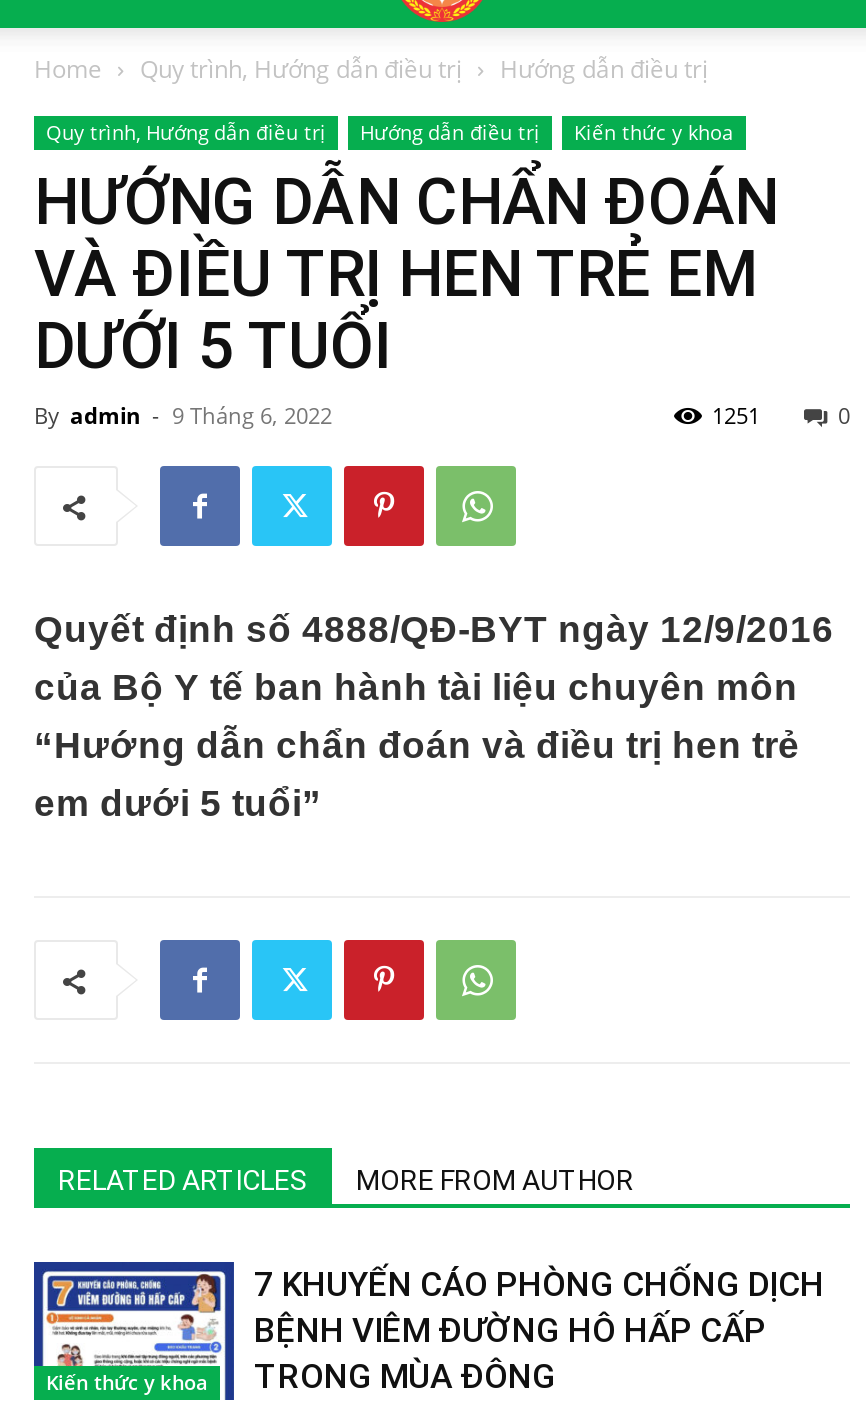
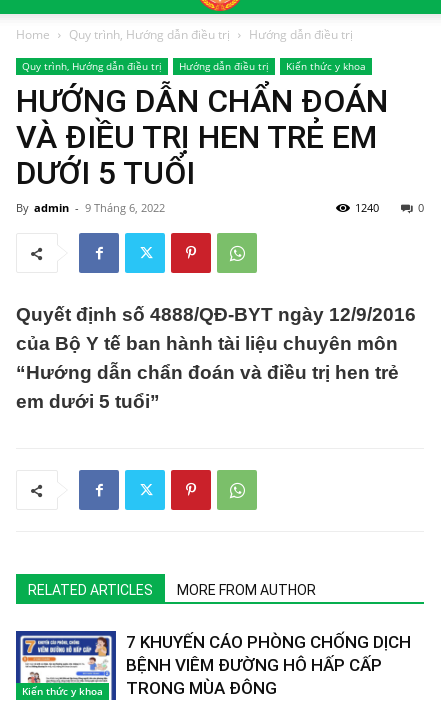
[712,400,760,430] 1251 -> [355,200,379,215] 1240

